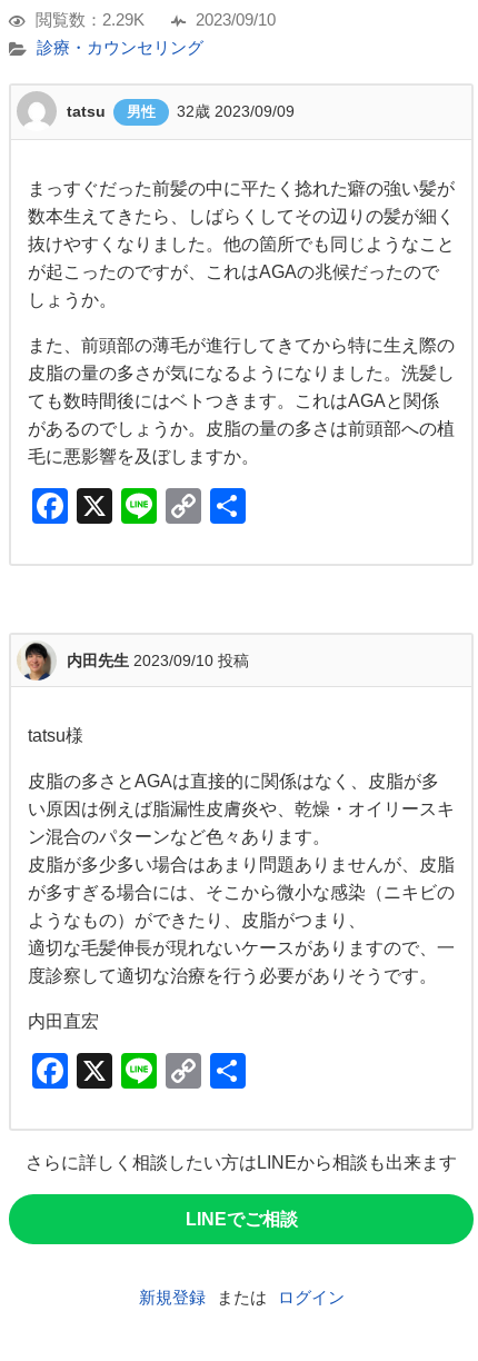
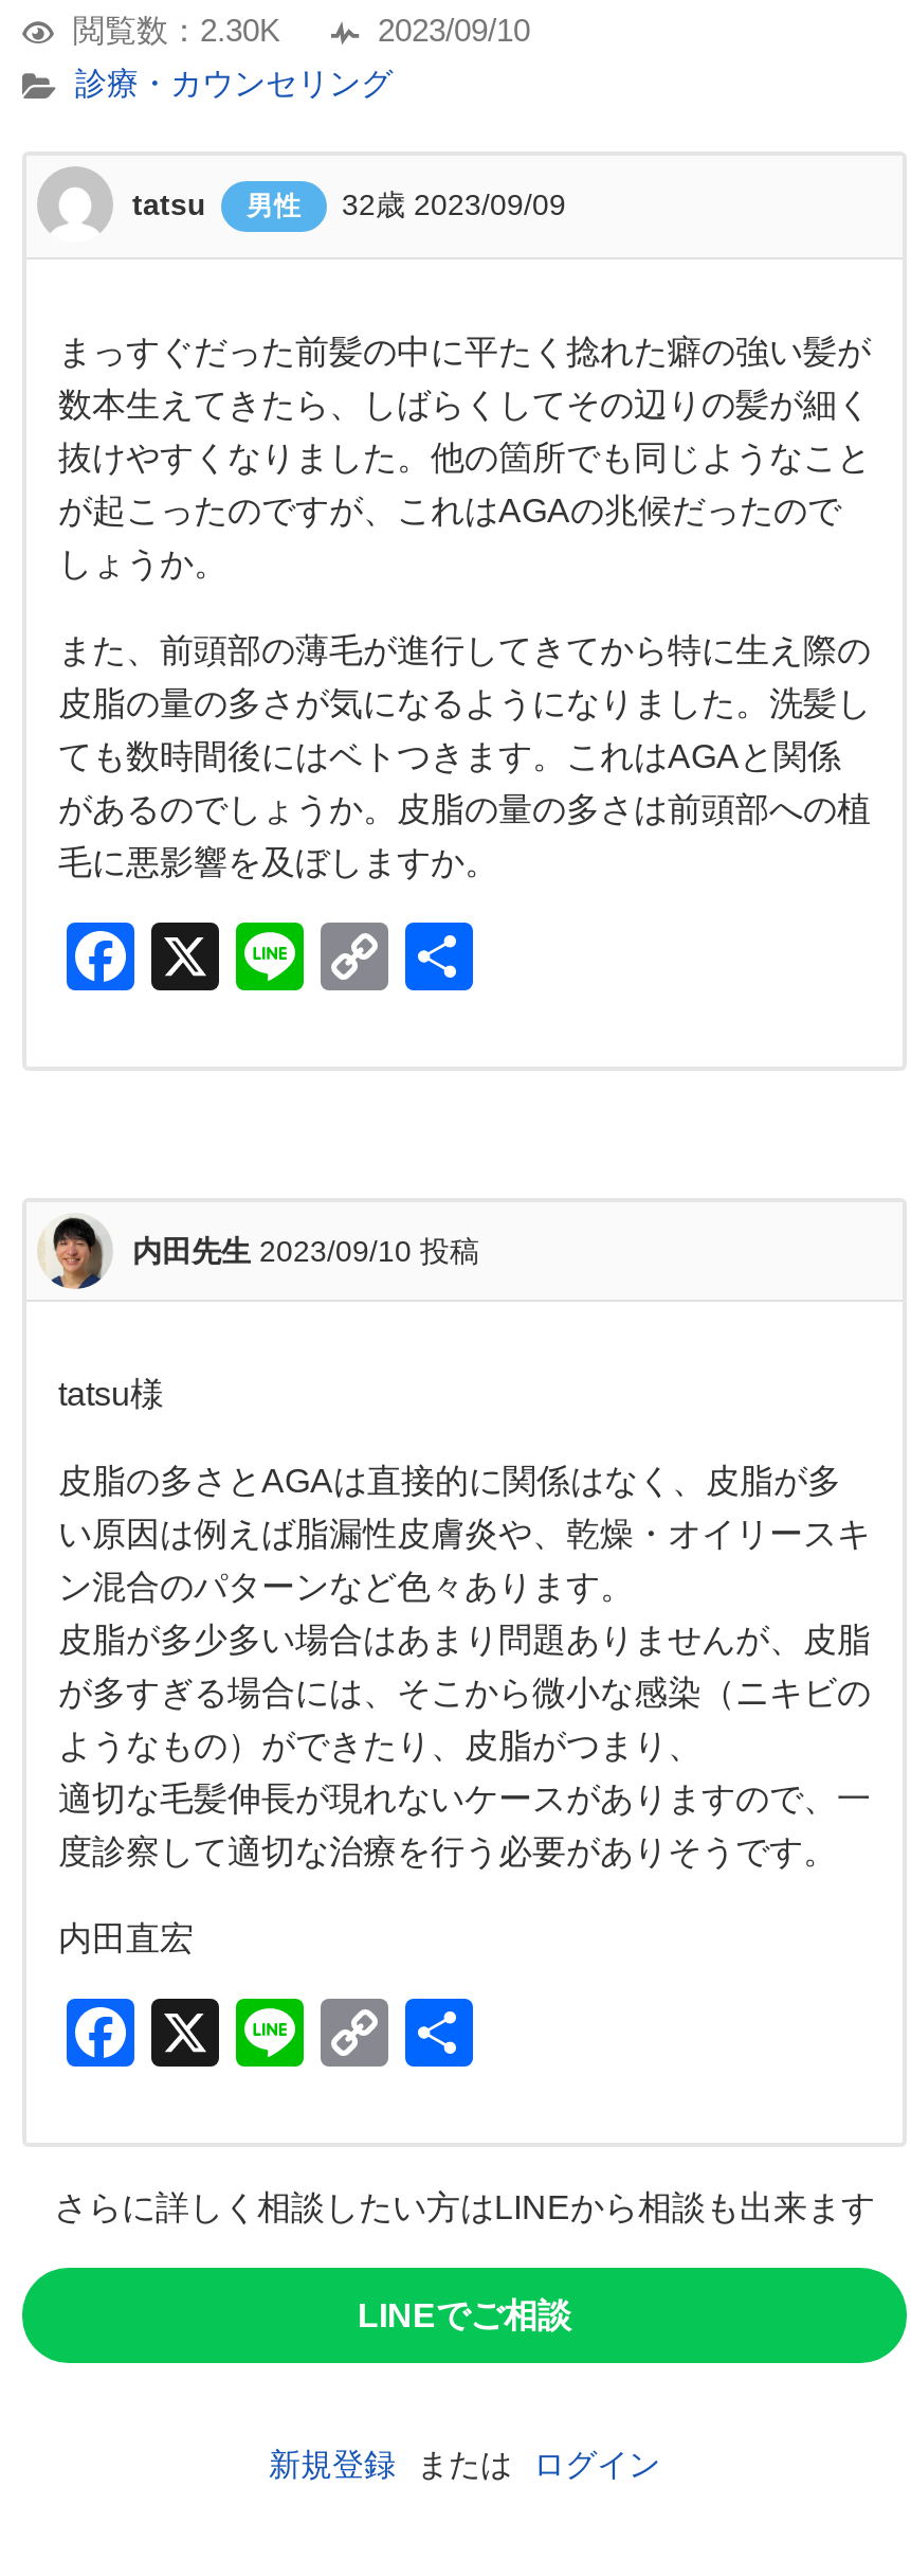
[36,10,145,29] 閲覧数：2.29K -> [73,12,280,48] 閲覧数：2.30K

